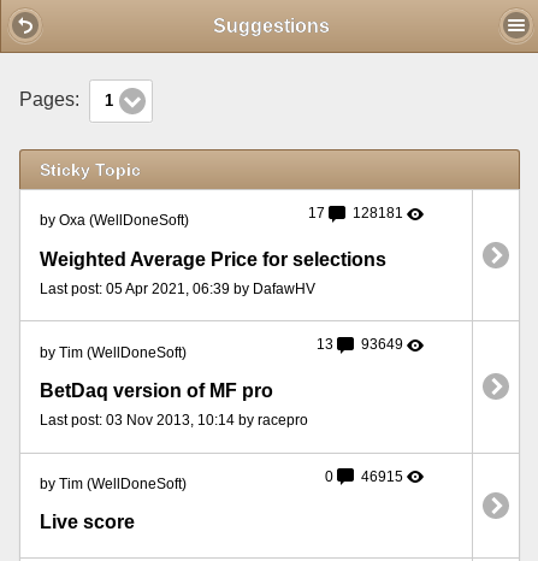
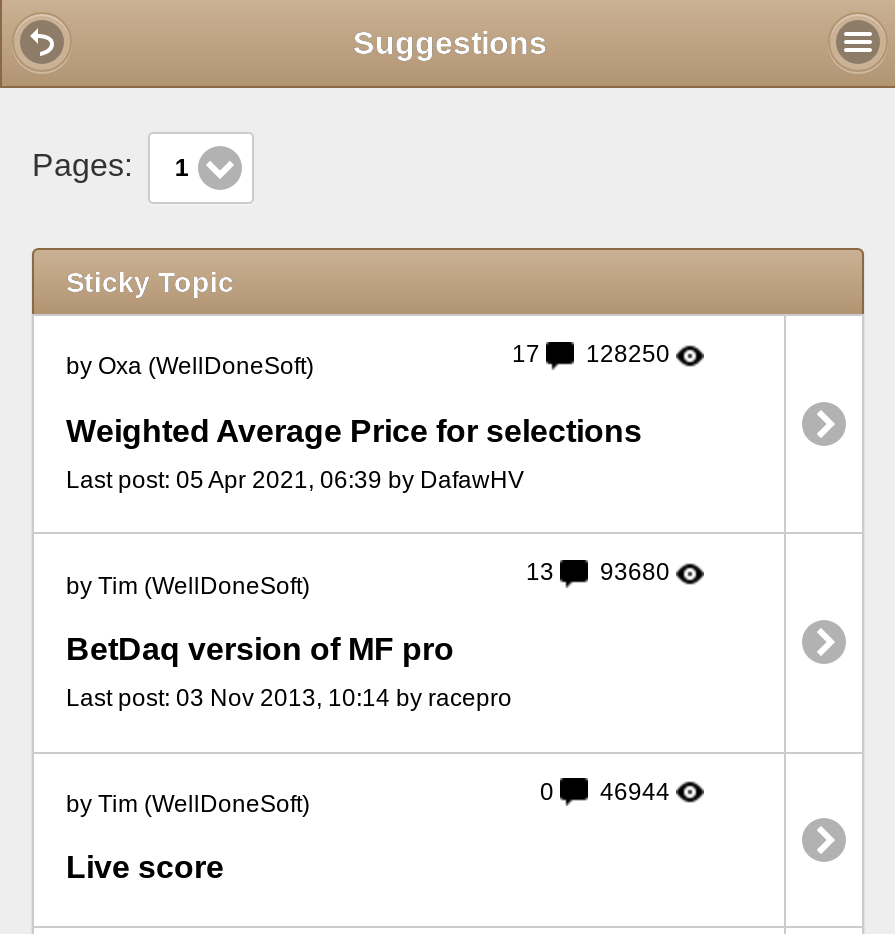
[308,205,407,222] 17 128181 -> [512,340,676,368] 17 128250
[317,336,407,353] 13 93649 -> [526,559,676,587] 13 93680
[354,468,407,485] 46915 -> [588,777,676,805] 46944

